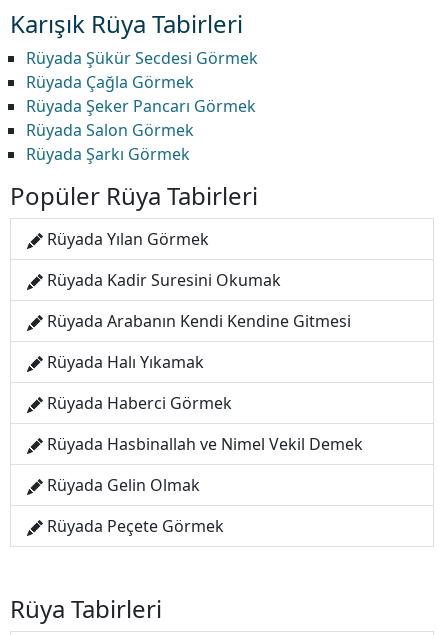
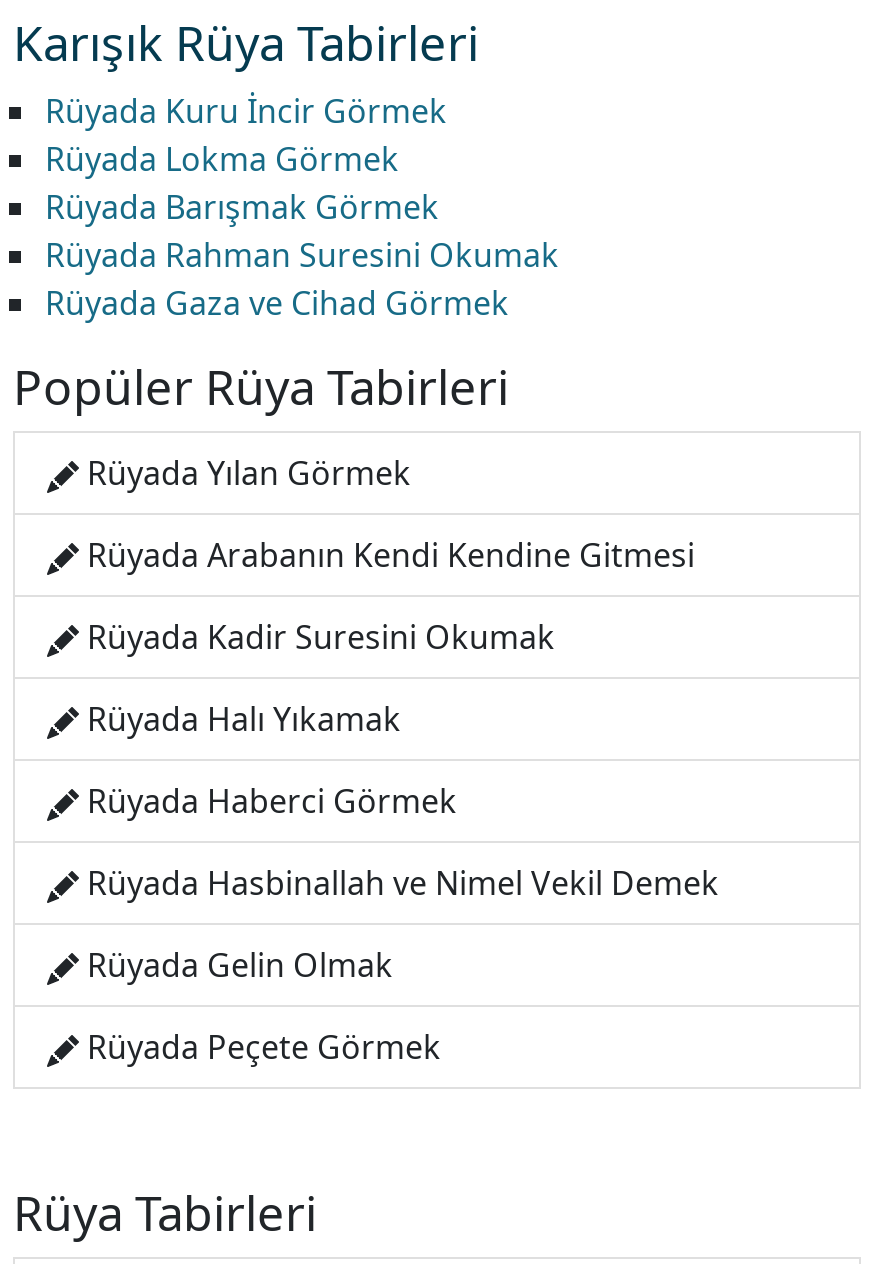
[26,47,258,165] Rüyada Şükür Secdesi Görmek | Rüyada Çağla Görmek | Rüyada Şeker Pancarı Görmek | Rüyada Salon Görmek | Rüyada Şarkı Görmek -> [45,89,559,325] Rüyada Kuru İncir Görmek | Rüyada Lokma Görmek | Rüyada Barışmak Görmek | Rüyada Rahman Suresini Okumak | Rüyada Gaza ve Cihad Görmek
moved [47,269,281,291] -> [87,615,555,659]: Rüyada Kadir Suresini Okumak
moved [47,310,351,332] -> [87,533,695,577]: Rüyada Arabanın Kendi Kendine Gitmesi

